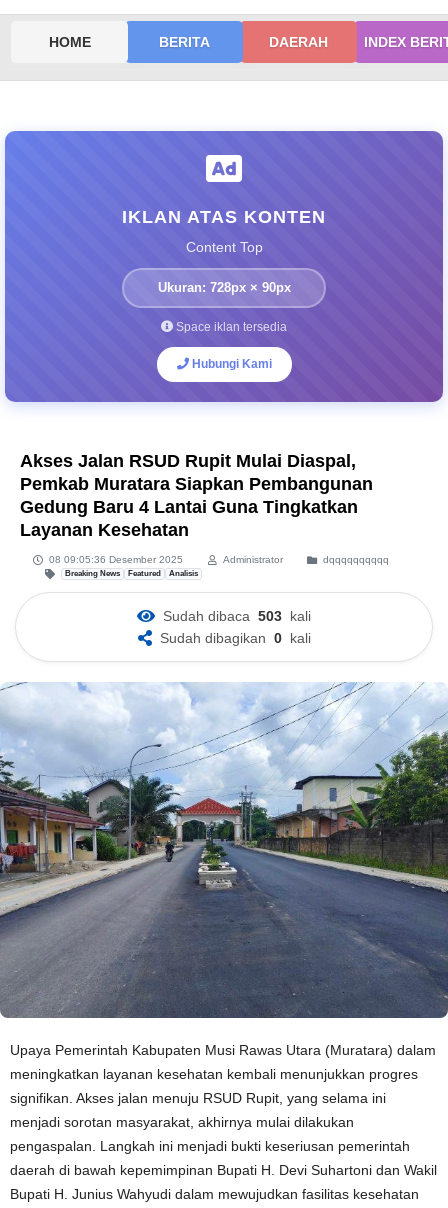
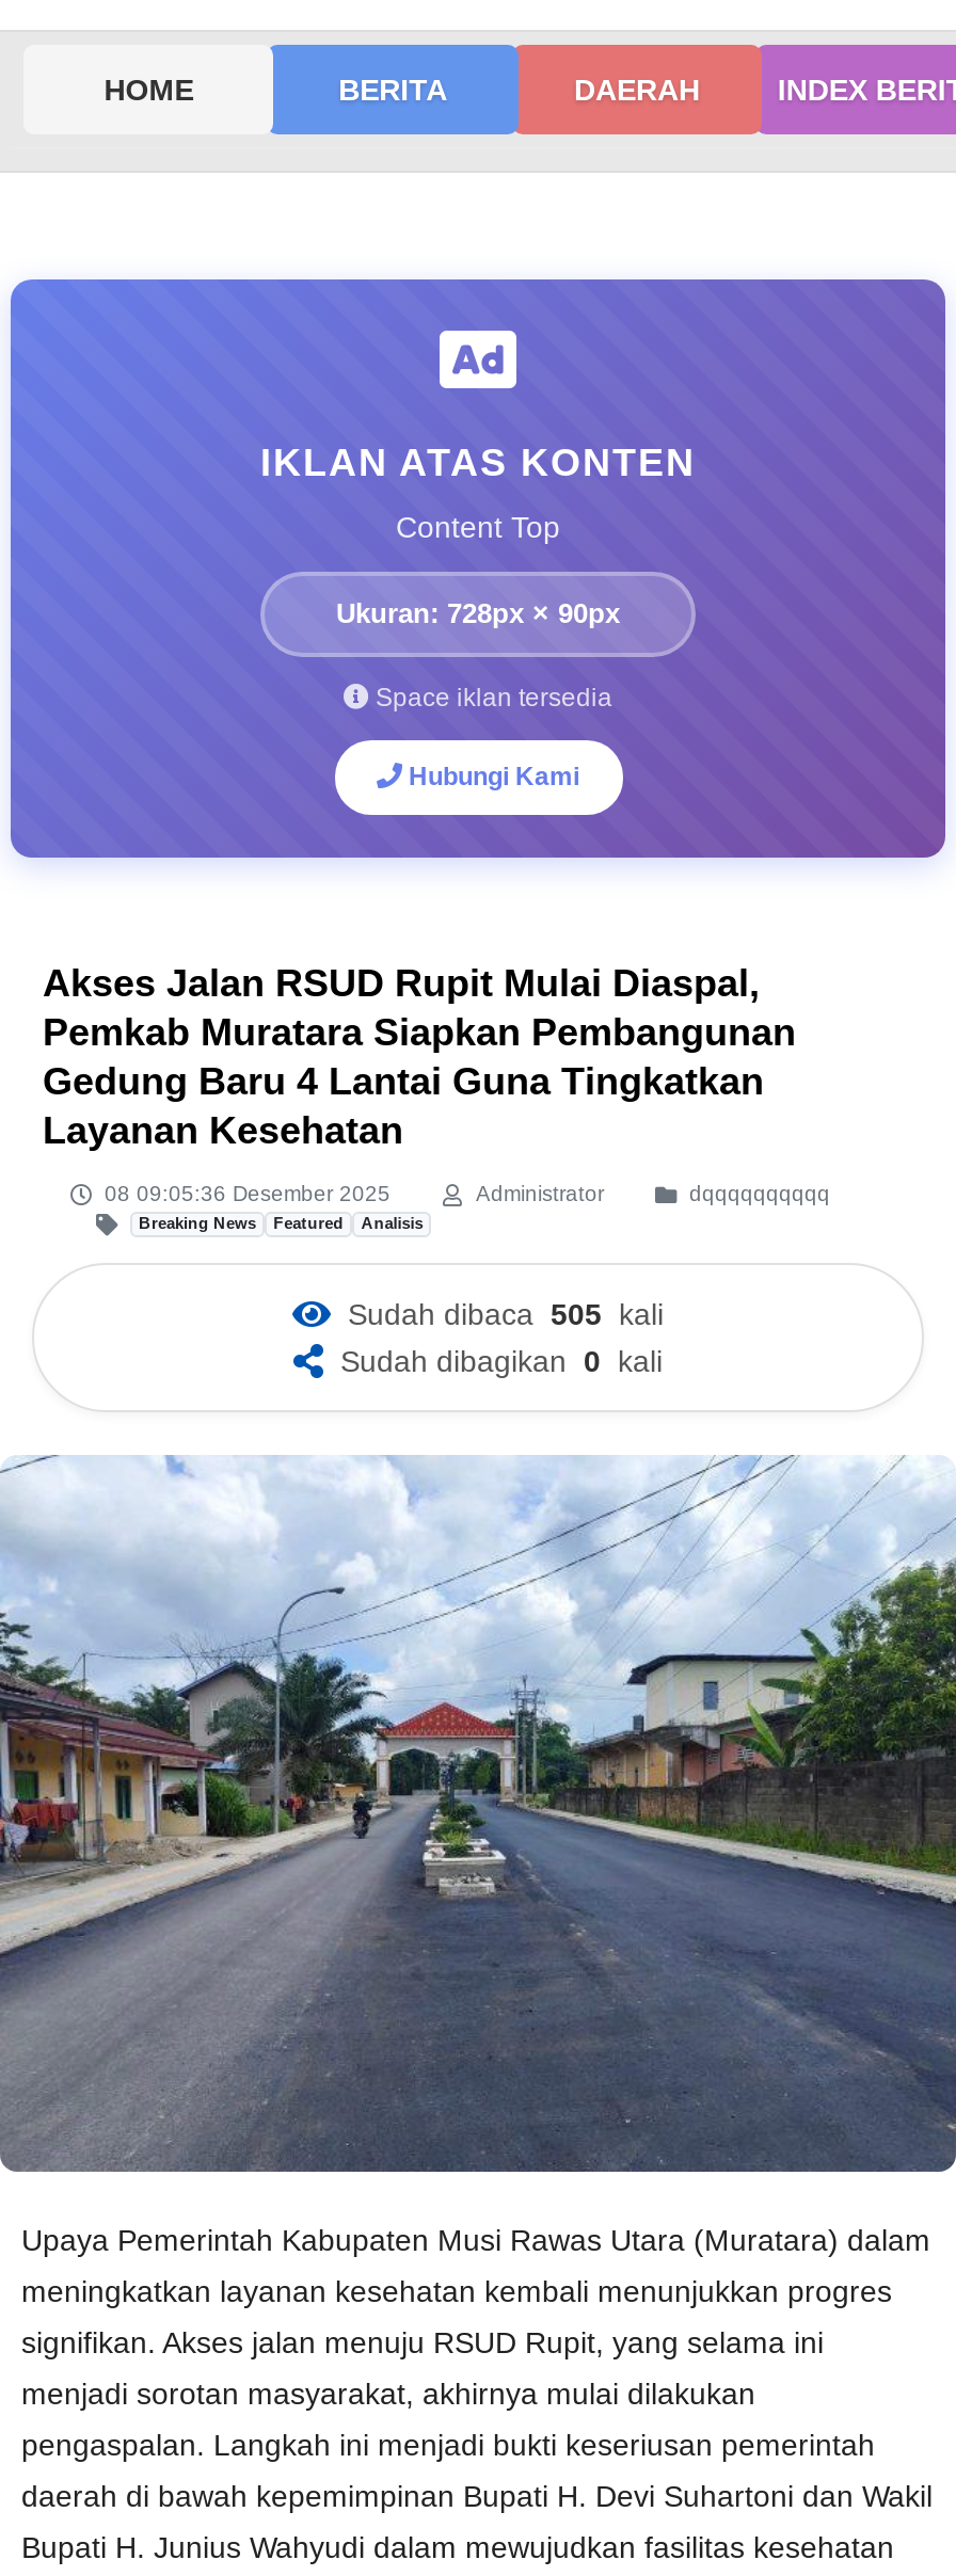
[163,608,311,624] Sudah dibaca 503 kali -> [348,1298,664,1332] Sudah dibaca 505 kali

